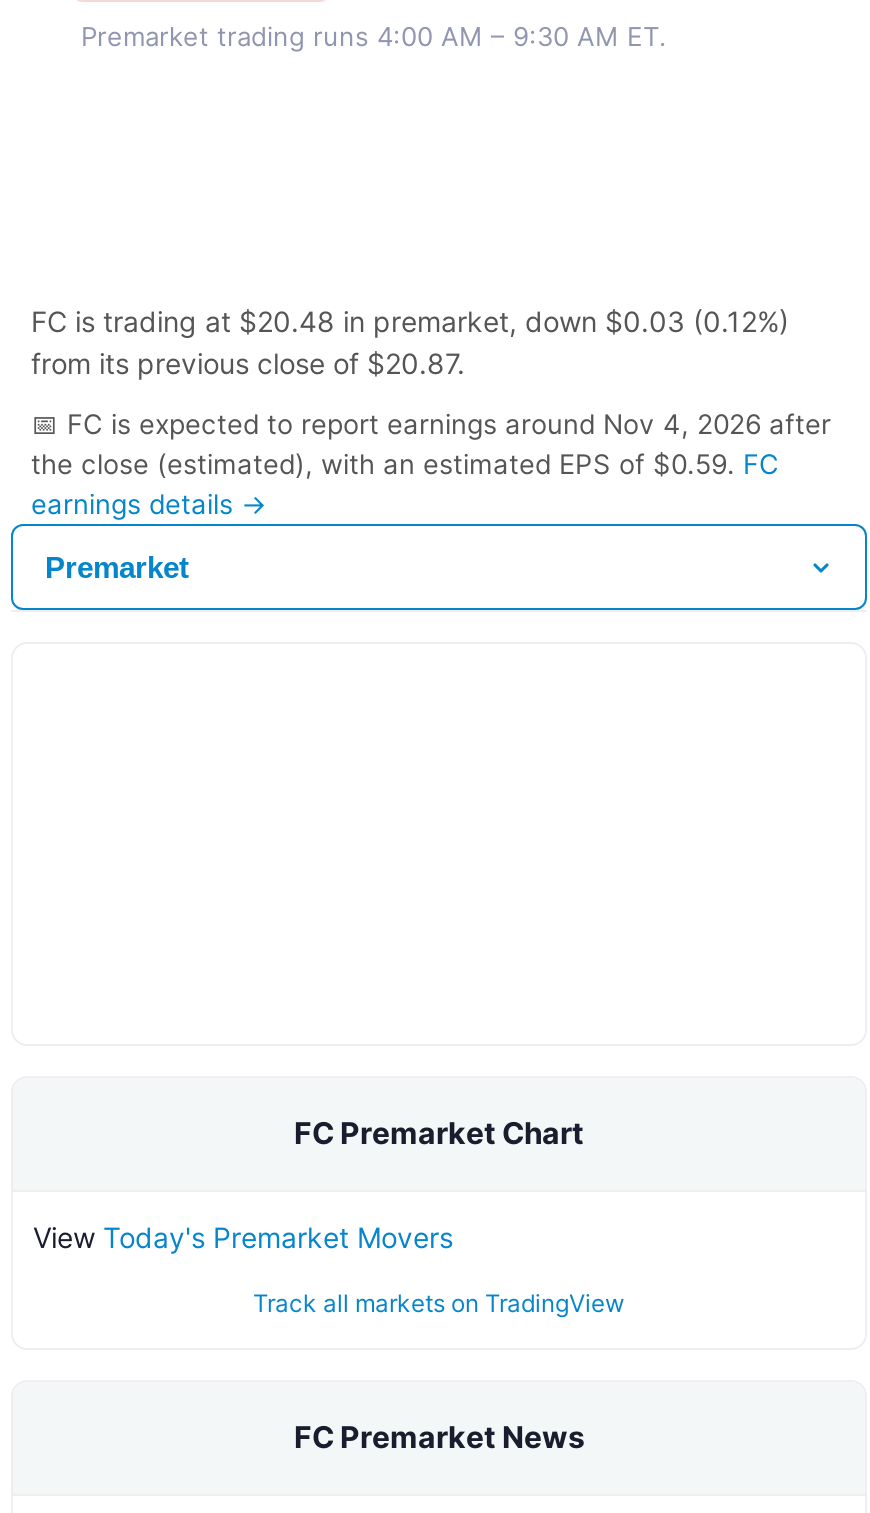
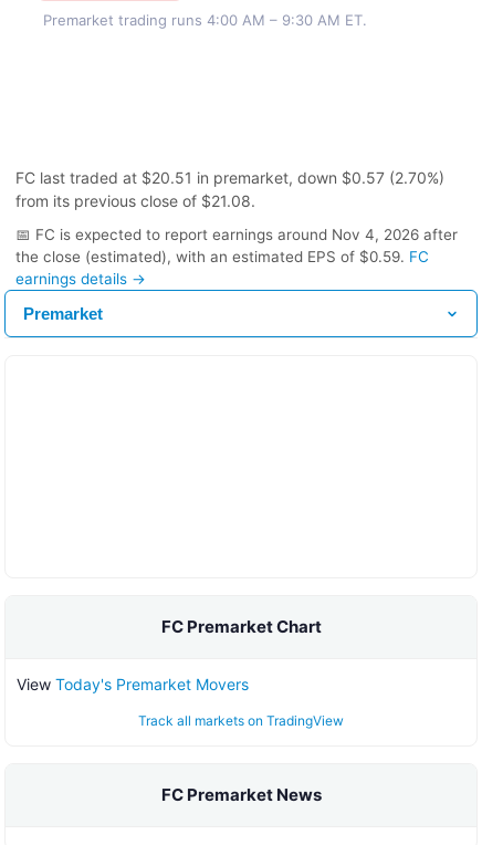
[31,304,789,338] FC is trading at $20.48 in premarket, down $0.03 (0.12%) -> [15,168,444,187] FC last traded at $20.51 in premarket, down $0.57 (2.70%)
[31,346,465,380] from its previous close of $20.87. -> [15,191,255,210] from its previous close of $21.08.

